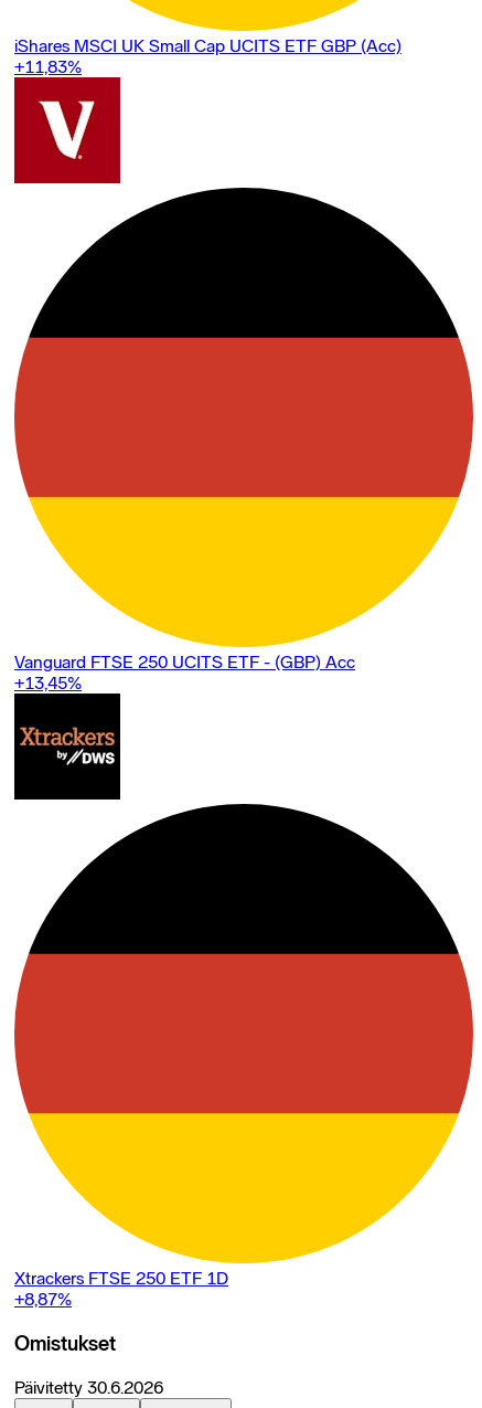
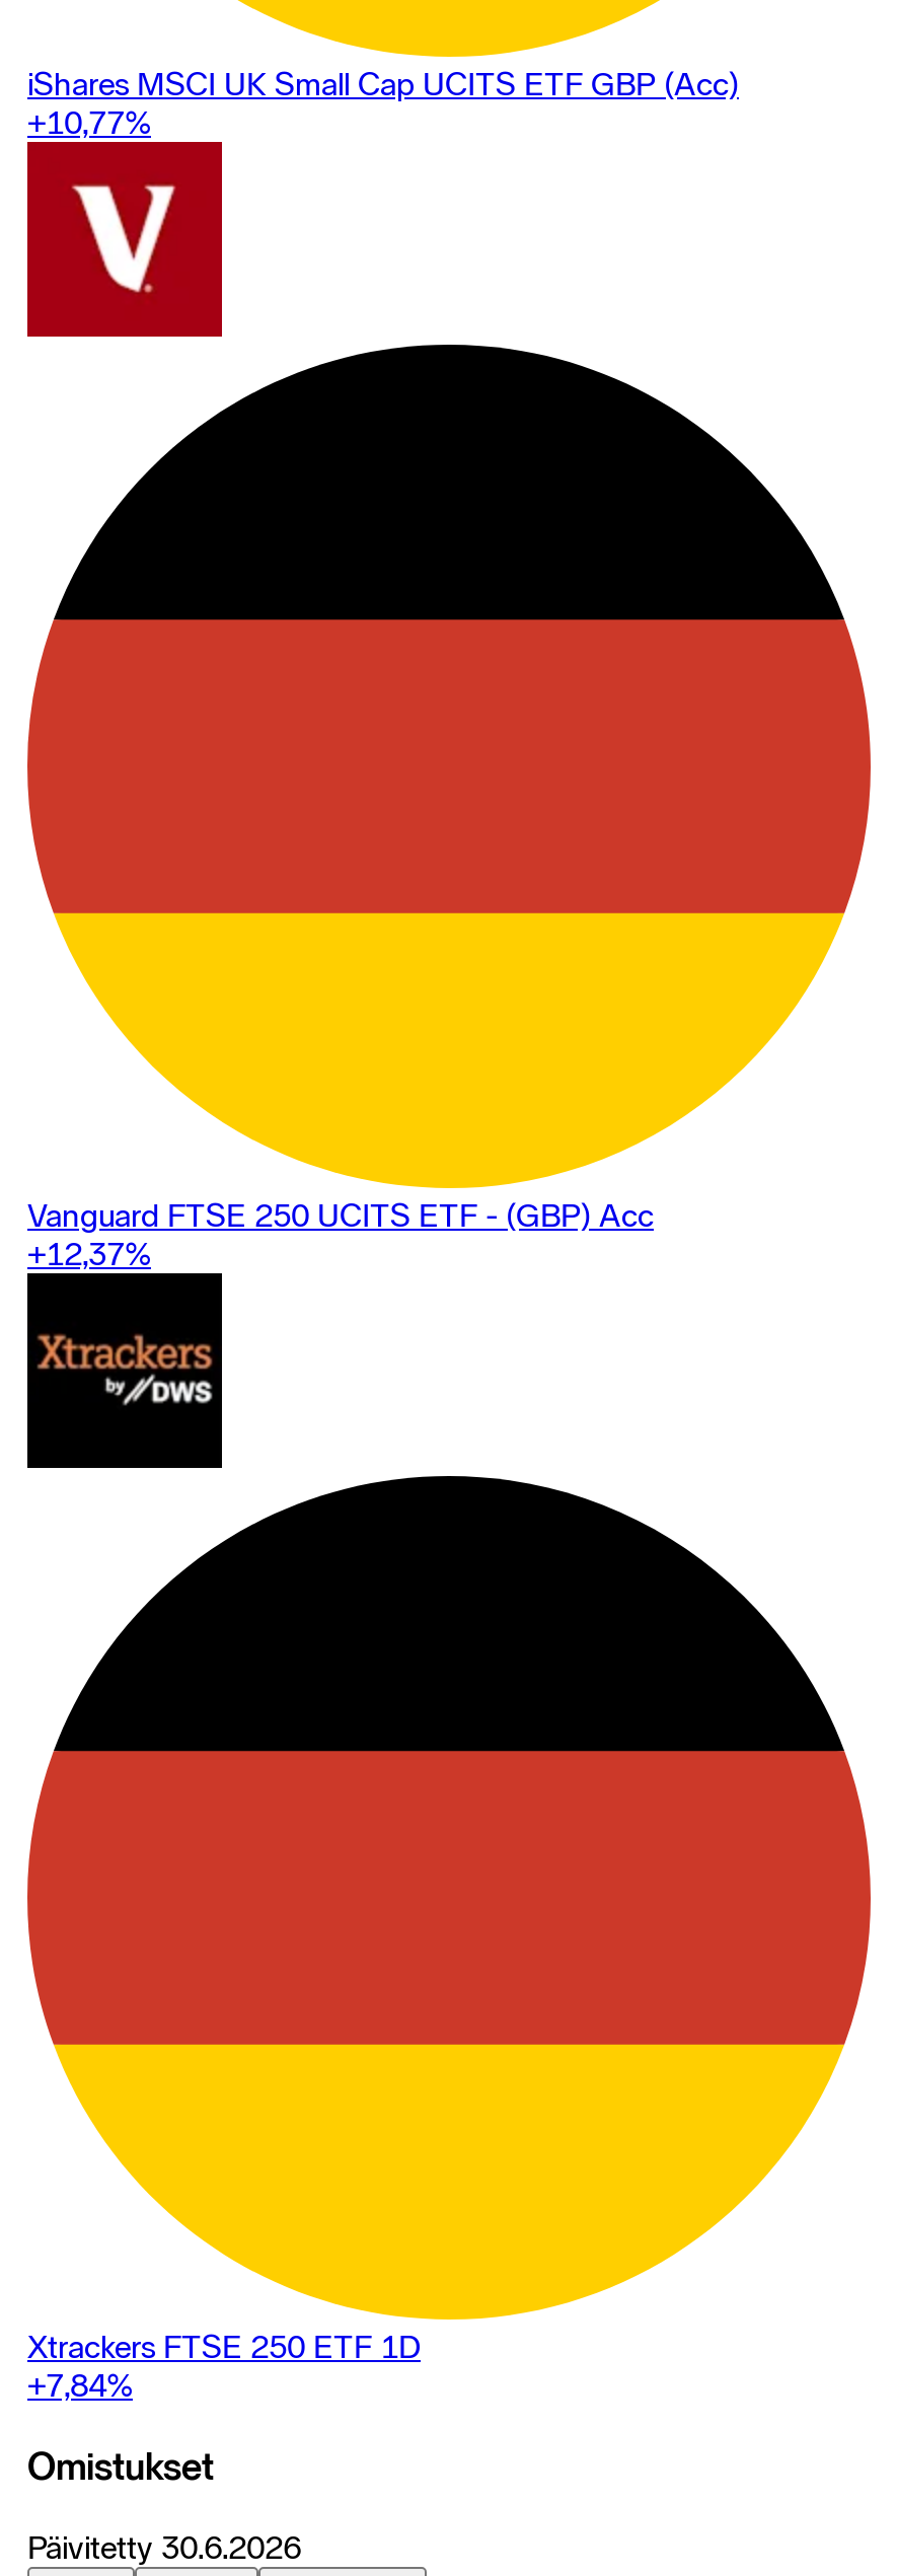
[14,56,82,77] +11,83% -> [27,104,151,142] +10,77%
[14,673,82,694] +13,45% -> [27,1235,151,1274] +12,37%
[14,1289,72,1310] +8,87% -> [27,2366,133,2405] +7,84%

